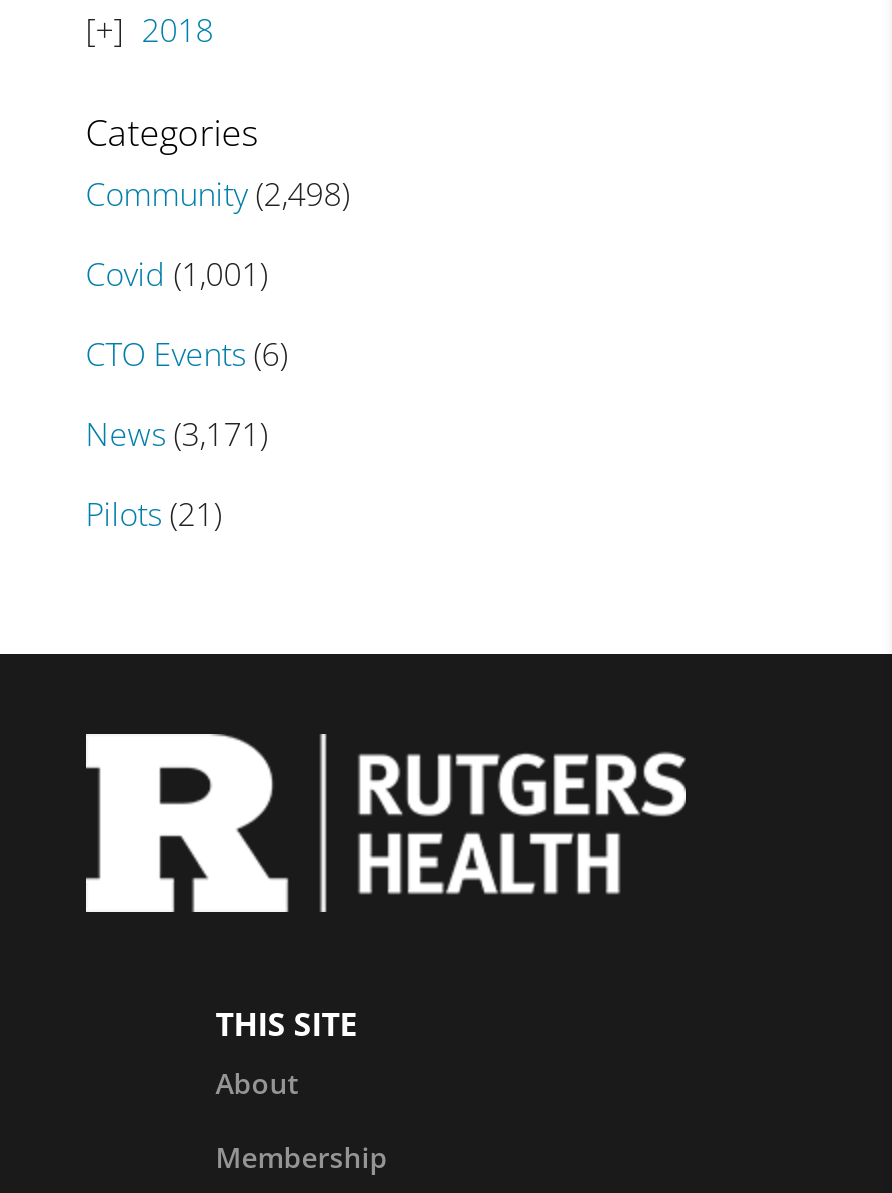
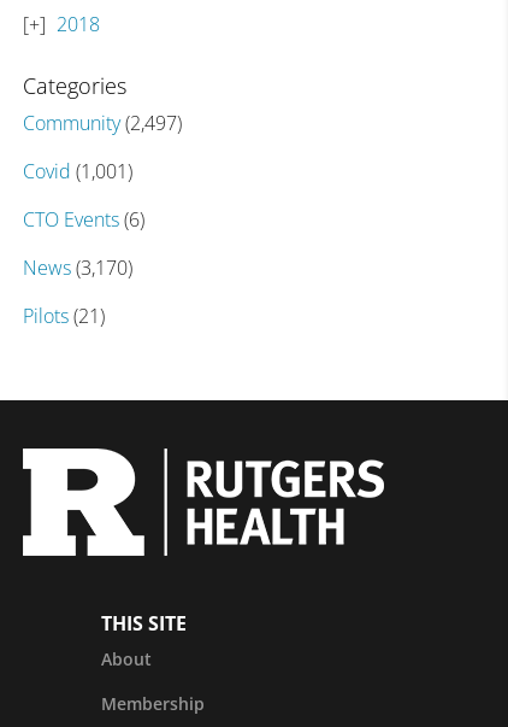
[86,172,350,216] Community (2,498) -> [23,110,182,136] Community (2,497)
[86,412,268,456] News (3,171) -> [23,254,132,281] News (3,170)

